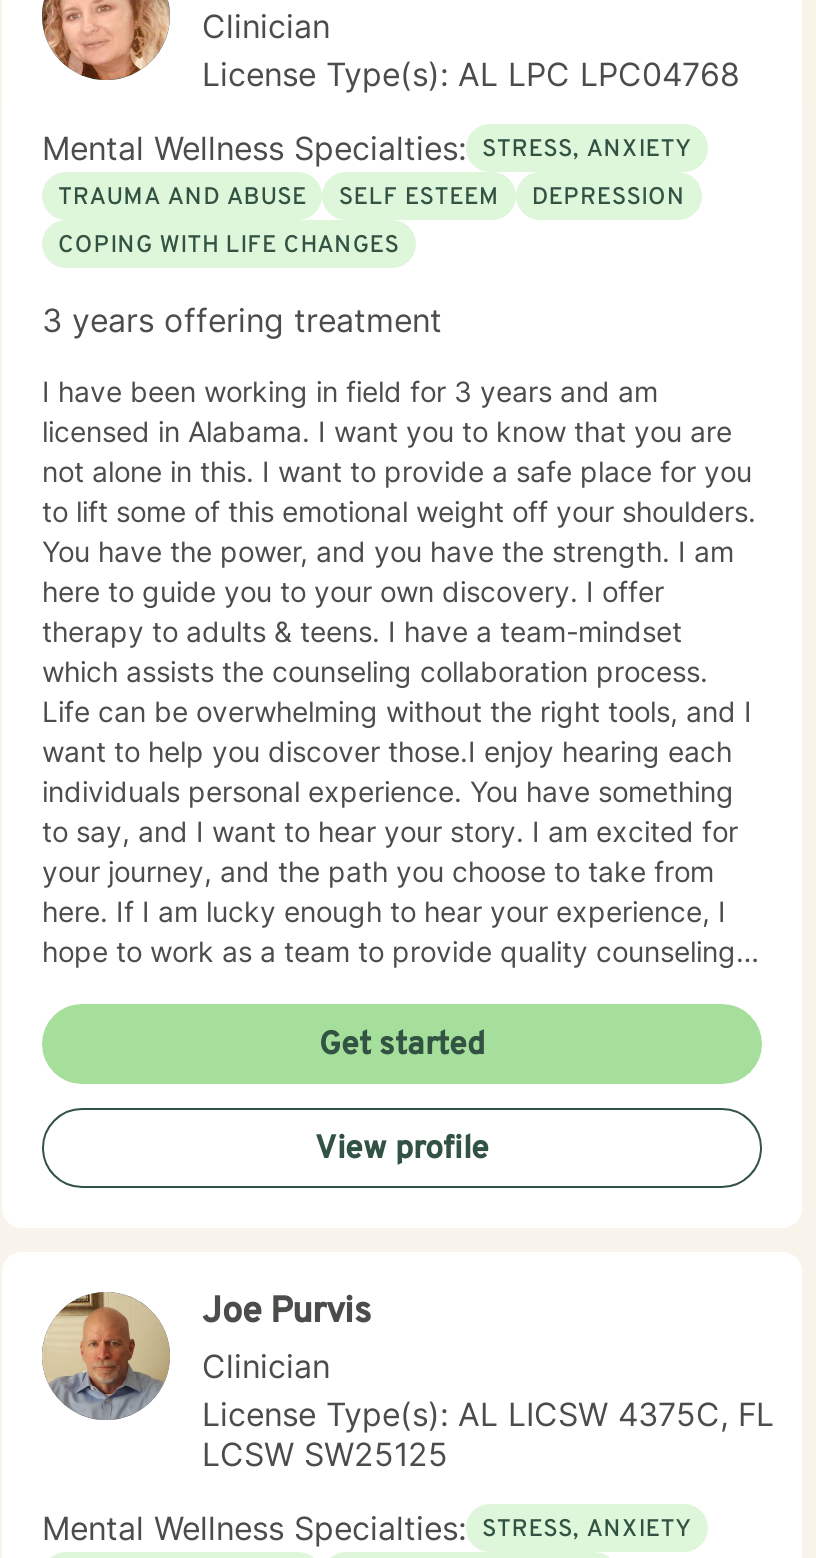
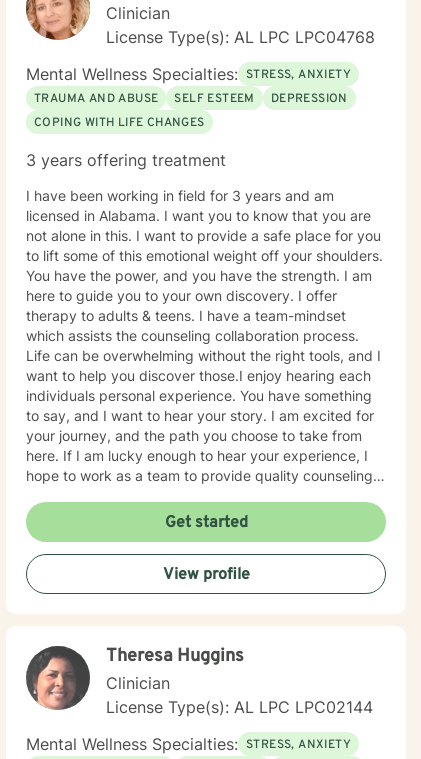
[40,1290,372,1420] [image] | Joe Purvis -> [25,645,244,710] [image] | Theresa Huggins
[202,1394,774,1474] License Type(s): AL LICSW 4375C, FL | LCSW SW25125 -> [106,697,373,717] License Type(s): AL LPC LPC02144

